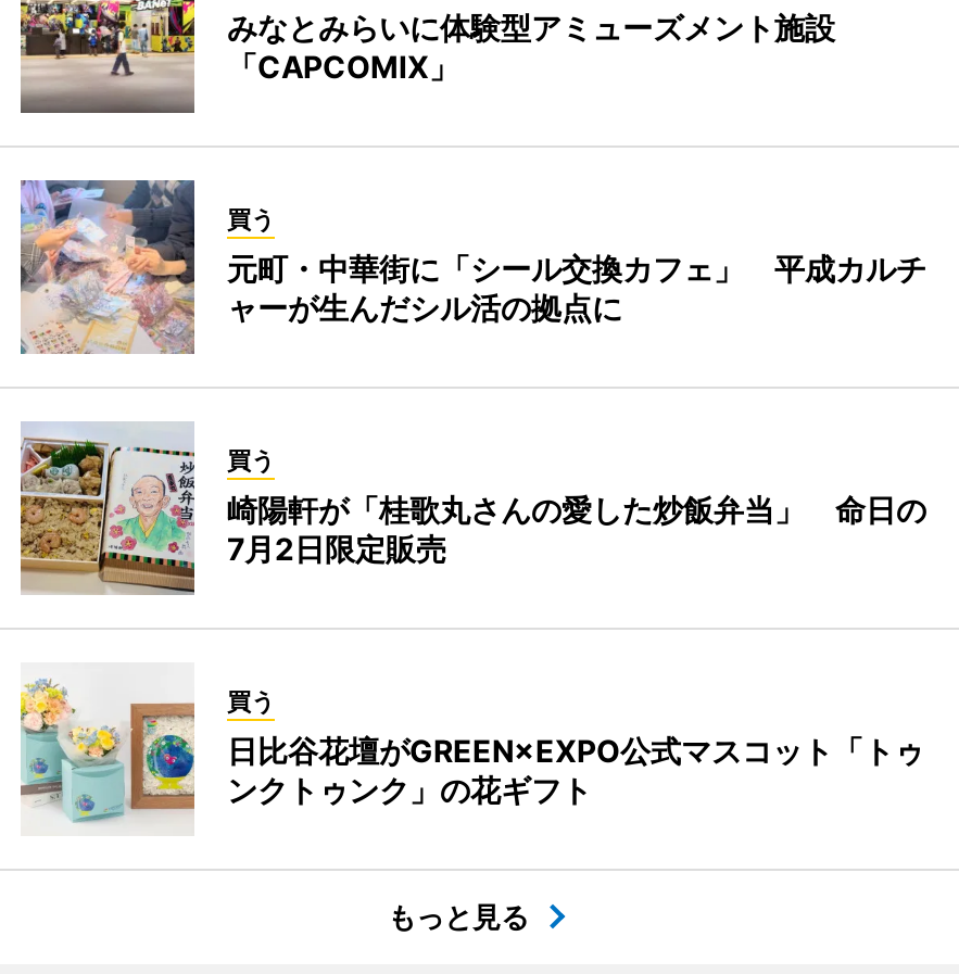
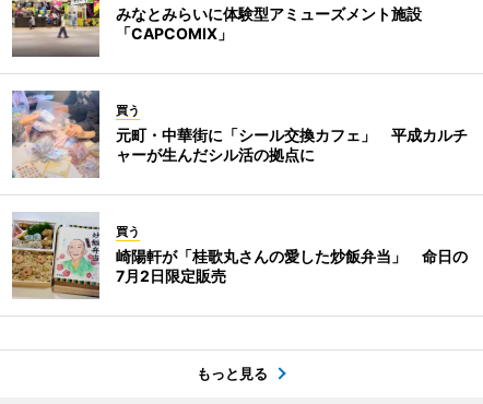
[18,675,924,825] [image] | 買う | 日比谷花壇がGREEN×EXPO公式マスコット「トゥ | ンクトゥンク」の花ギフト -> none

